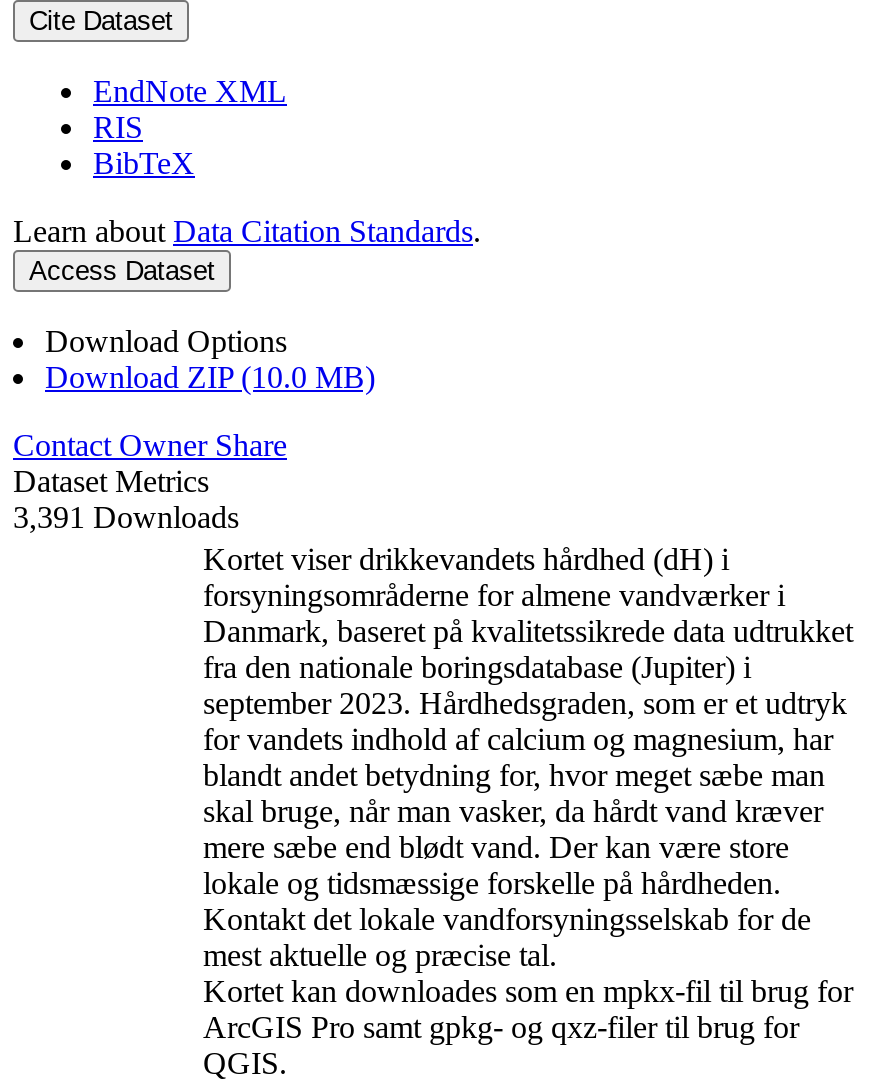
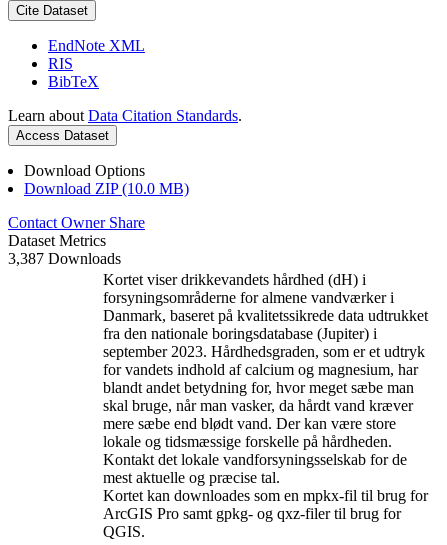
[13,499,239,533] 3,391 Downloads -> [8,250,121,267] 3,387 Downloads

